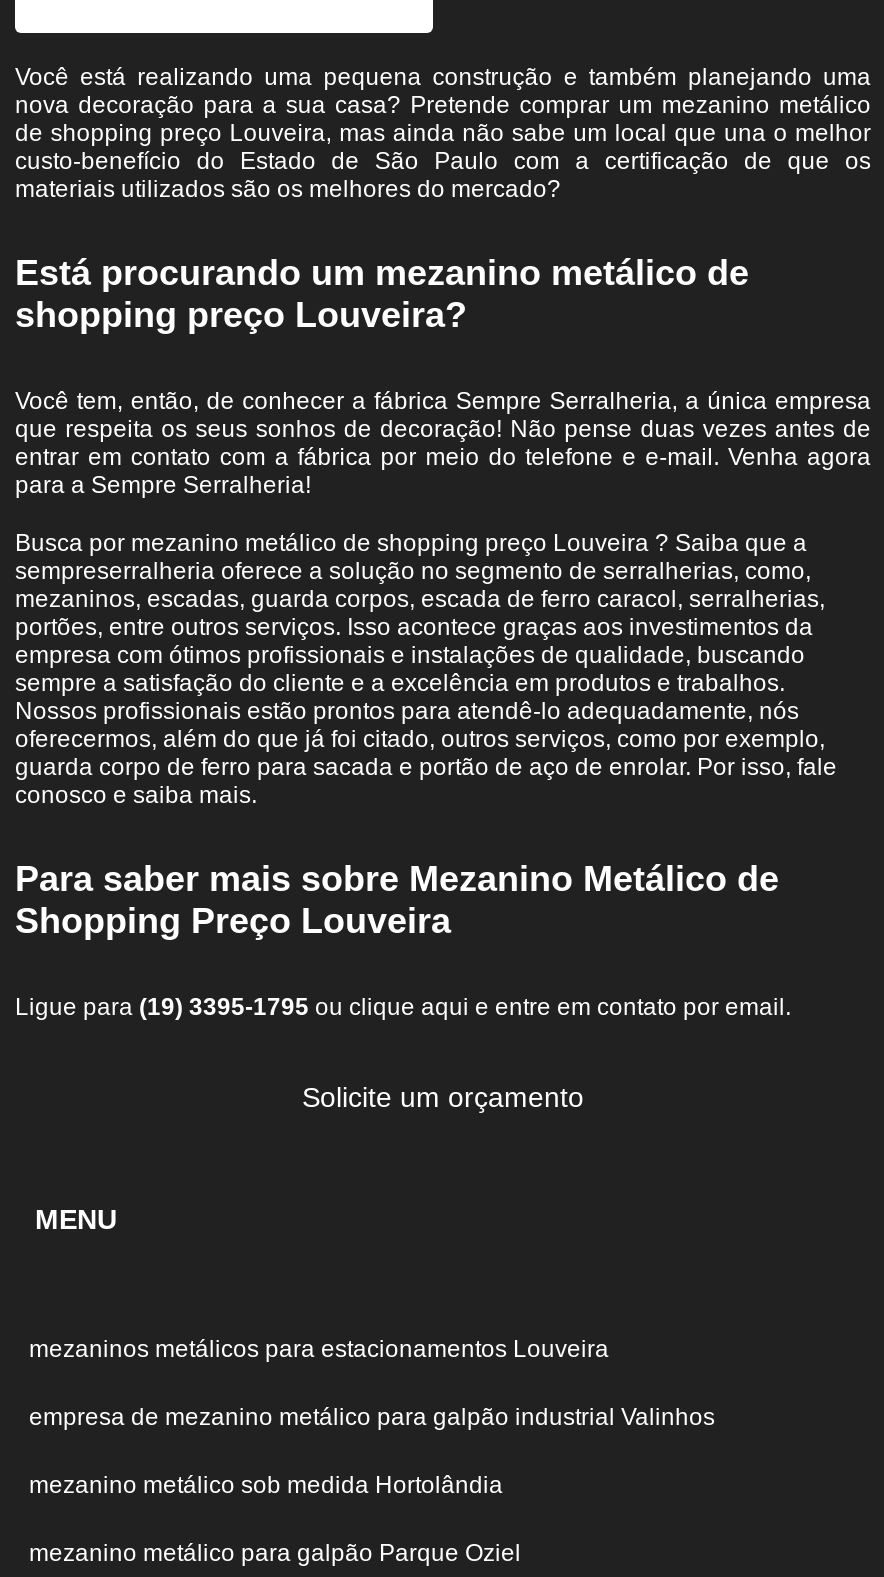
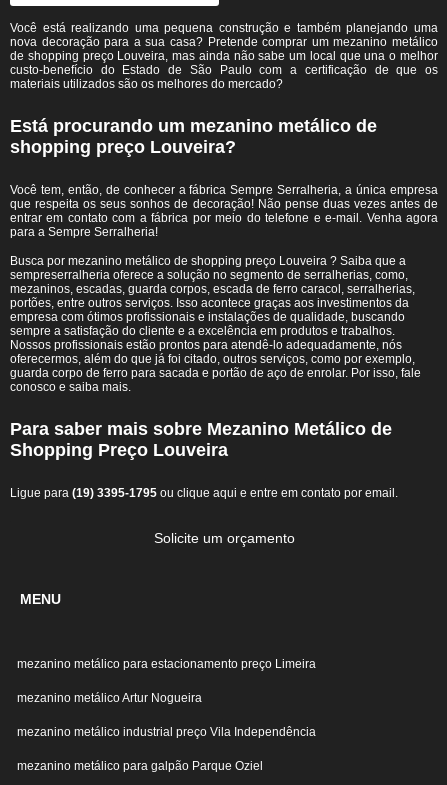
[29,1335,615,1363] mezaninos metálicos para estacionamentos Louveira -> [17,657,316,671] mezanino metálico para estacionamento preço Limeira
[29,1403,721,1431] empresa de mezanino metálico para galpão industrial Valinhos -> [17,691,202,705] mezanino metálico Artur Nogueira
[29,1471,503,1499] mezanino metálico sob medida Hortolândia -> [17,725,316,739] mezanino metálico industrial preço Vila Independência

